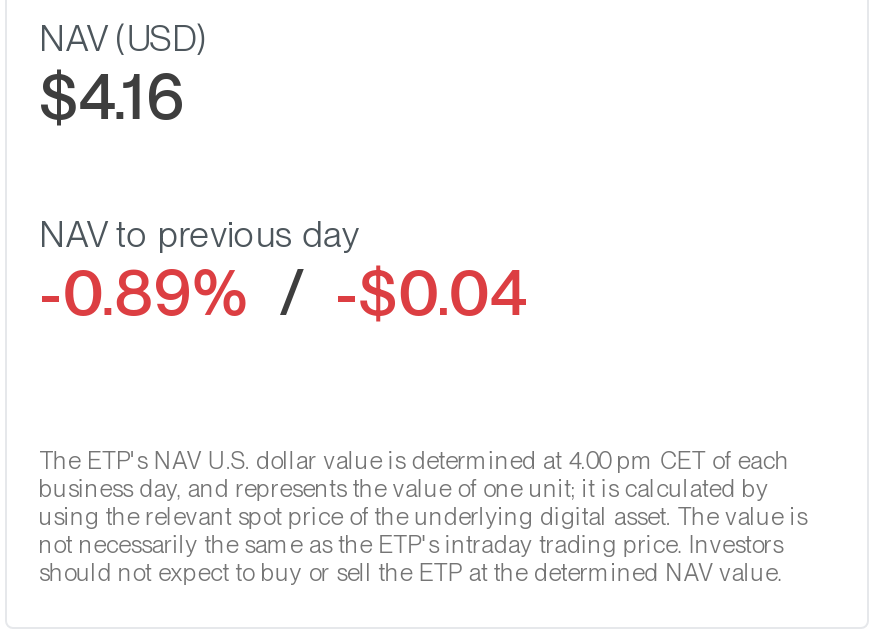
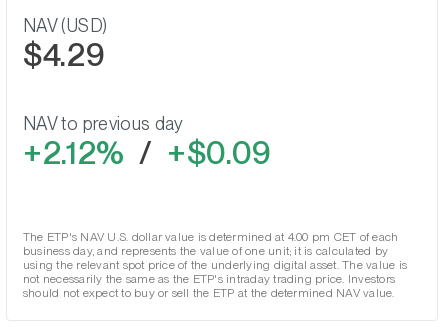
[39,57,185,135] $4.16 -> [23,35,105,74] $4.29
[39,253,527,331] -0.89% / -$0.04 -> [43,133,272,172] 2.12% / $0.09

